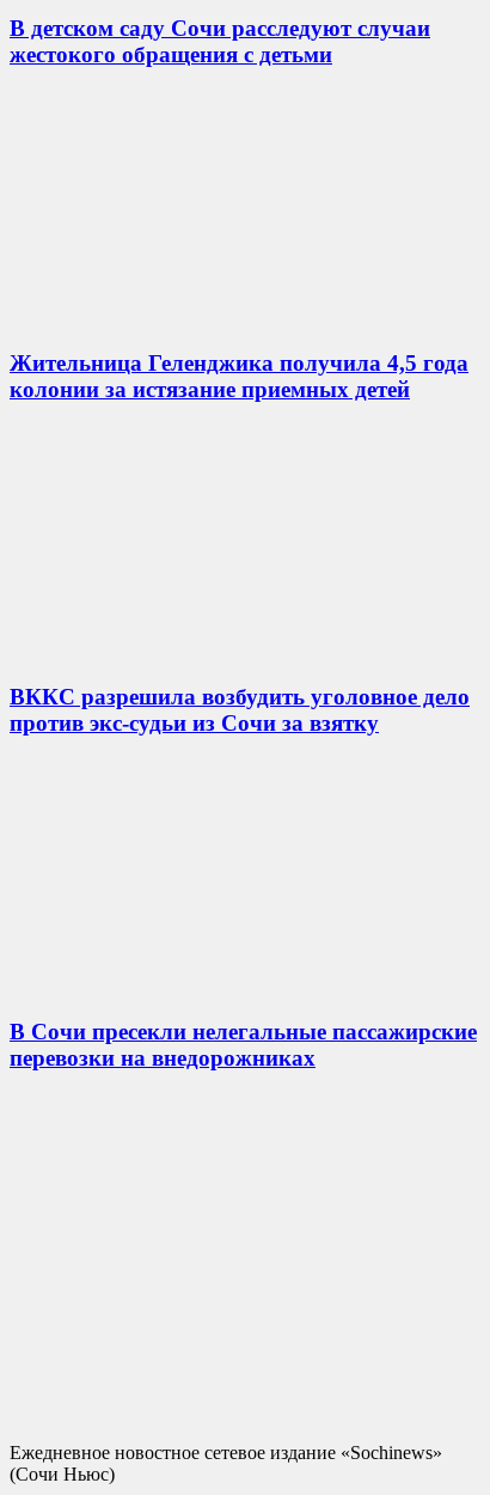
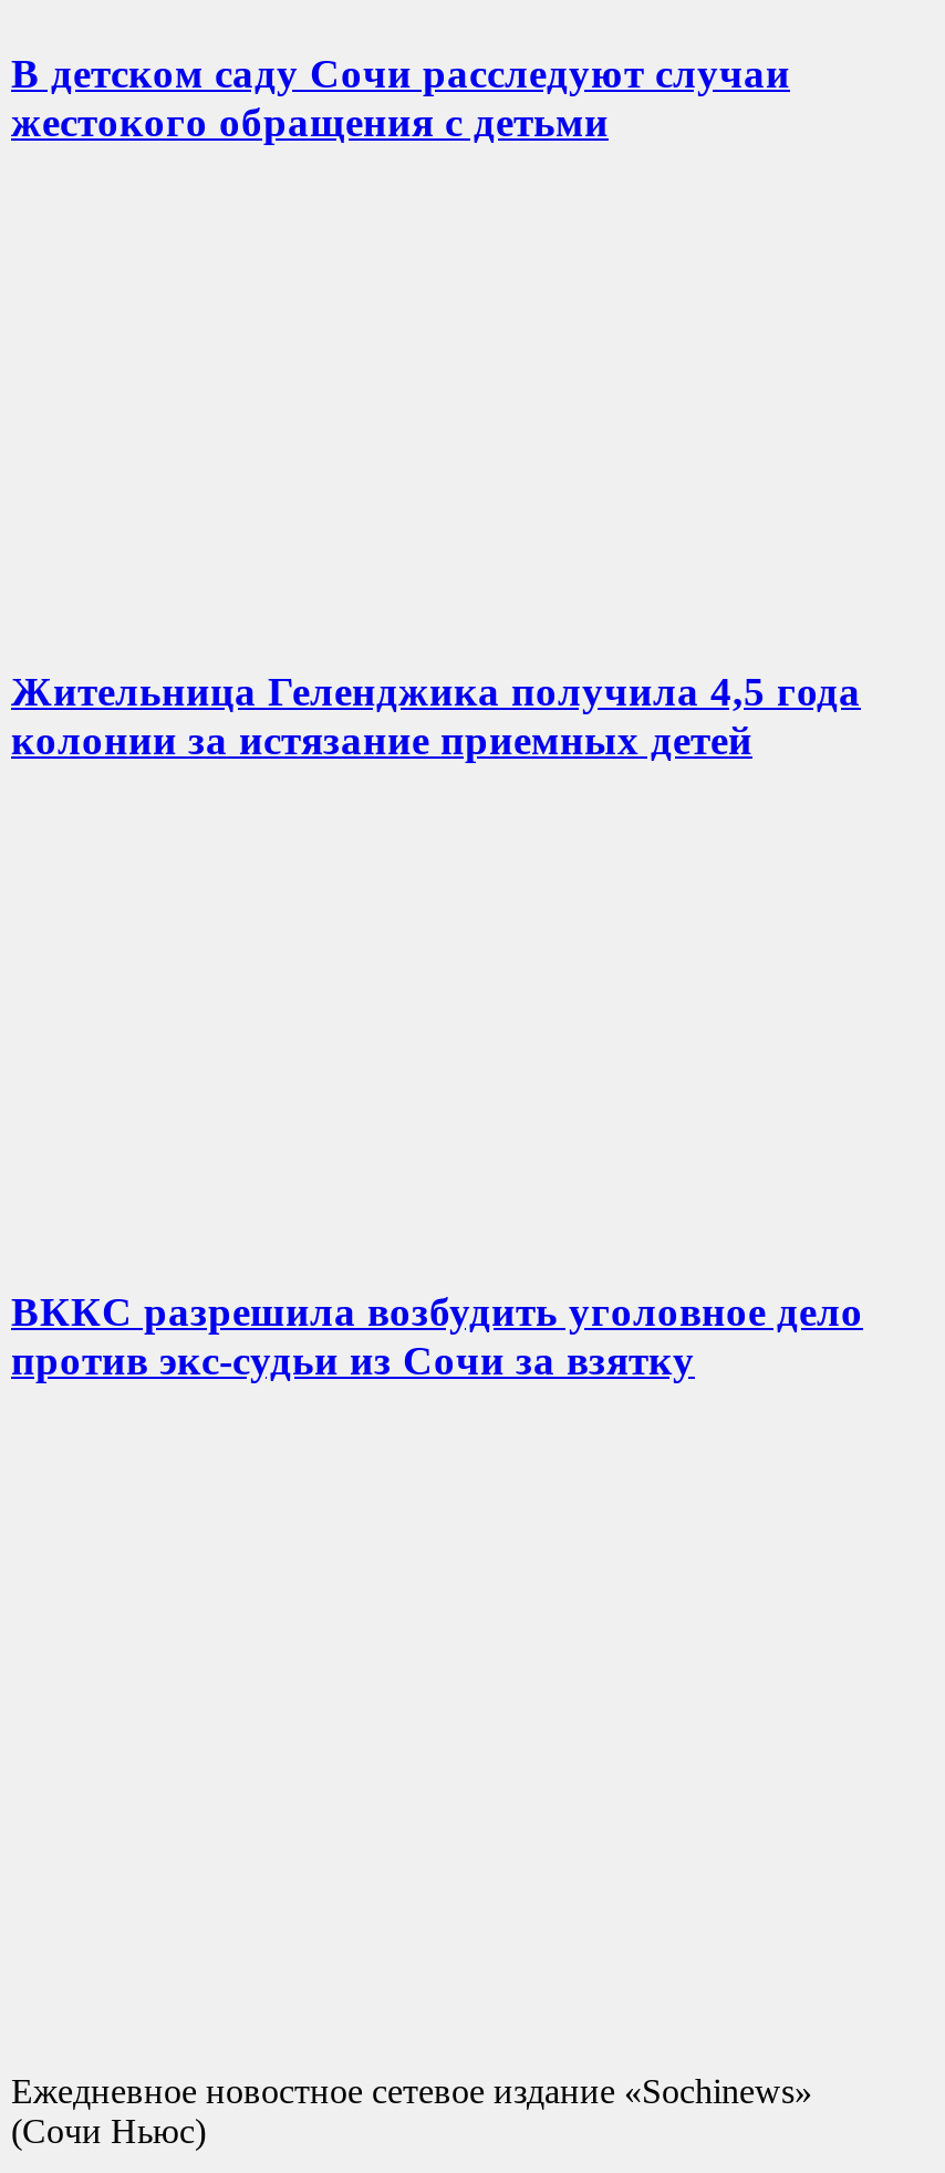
[10,1018,477,1070] В Сочи пресекли нелегальные пассажирские | перевозки на внедорожниках -> none

